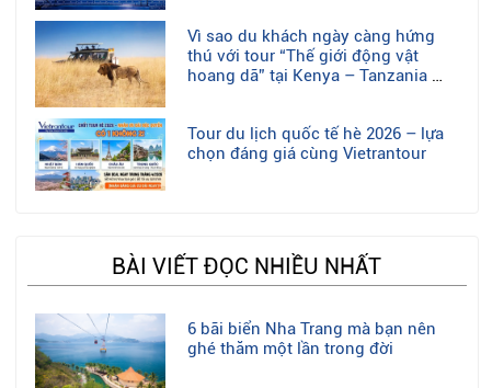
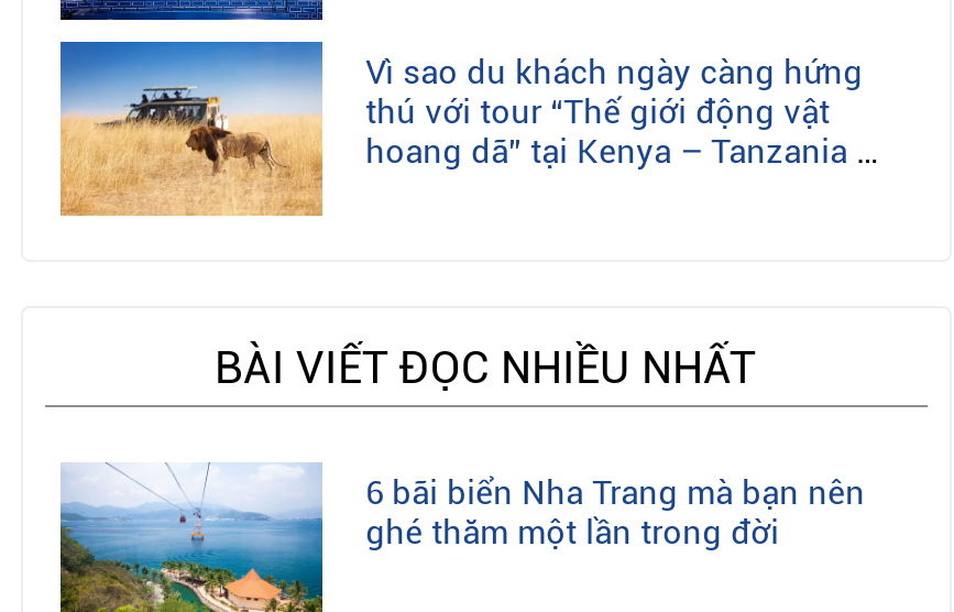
[34,117,443,192] [image] | Tour du lịch quốc tế hè 2026 – lựa | chọn đáng giá cùng Vietrantour -> none

